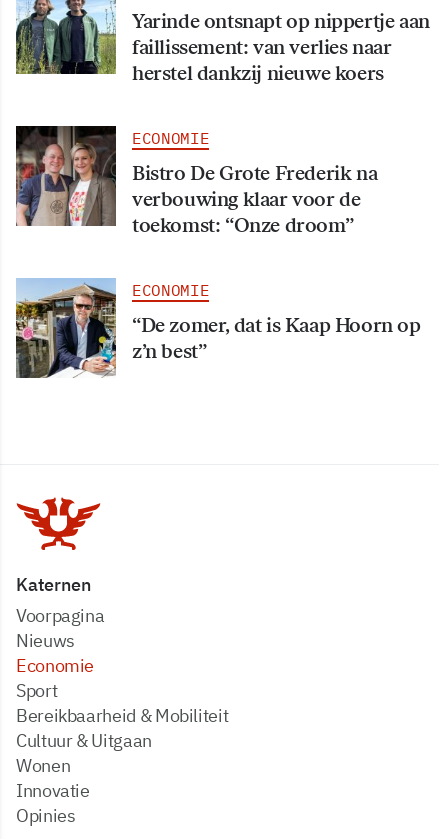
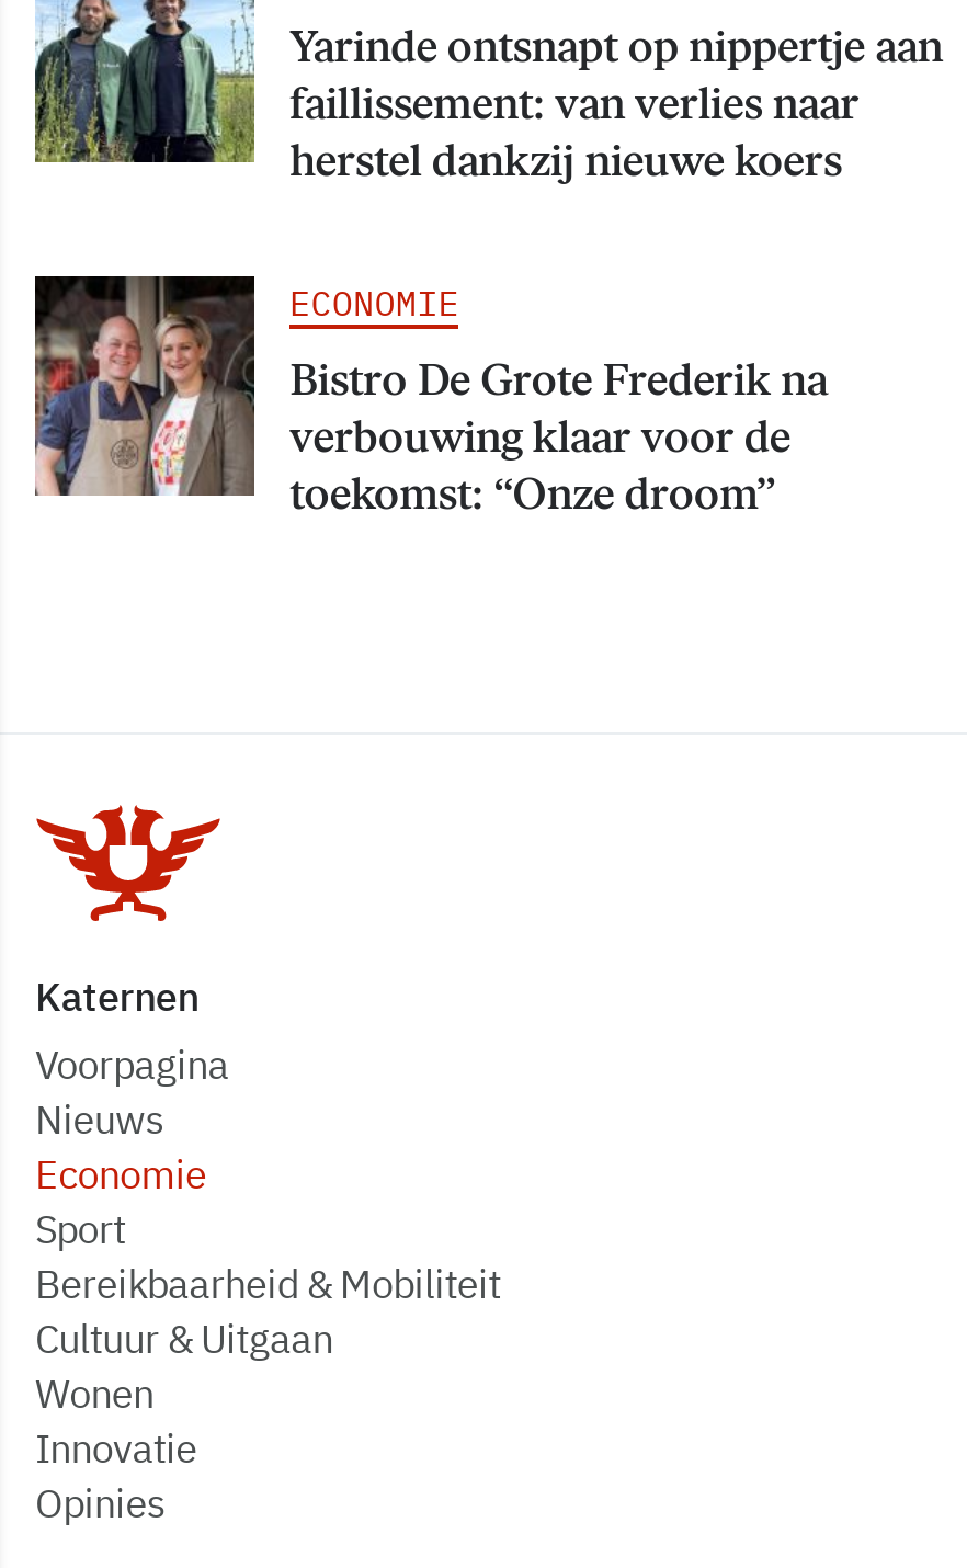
[15,277,421,379] [image] | ECONOMIE | “De zomer, dat is Kaap Hoorn op | z’n best” -> none

